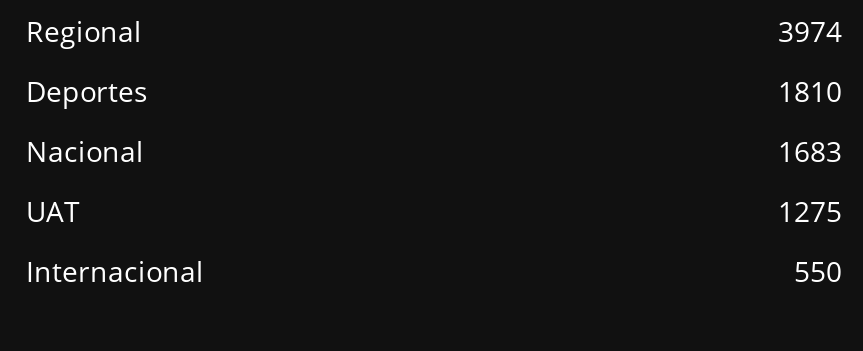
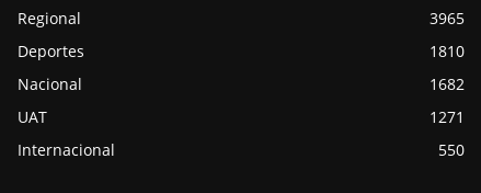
[778,13,842,51] 3974 -> [430,8,465,29] 3965
[778,133,842,171] 1683 -> [430,74,465,95] 1682
[778,193,842,231] 1275 -> [430,107,465,128] 1271

